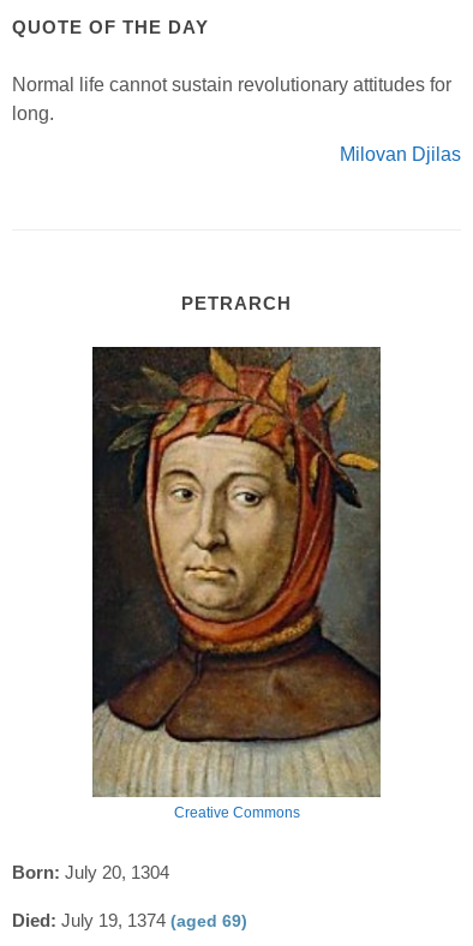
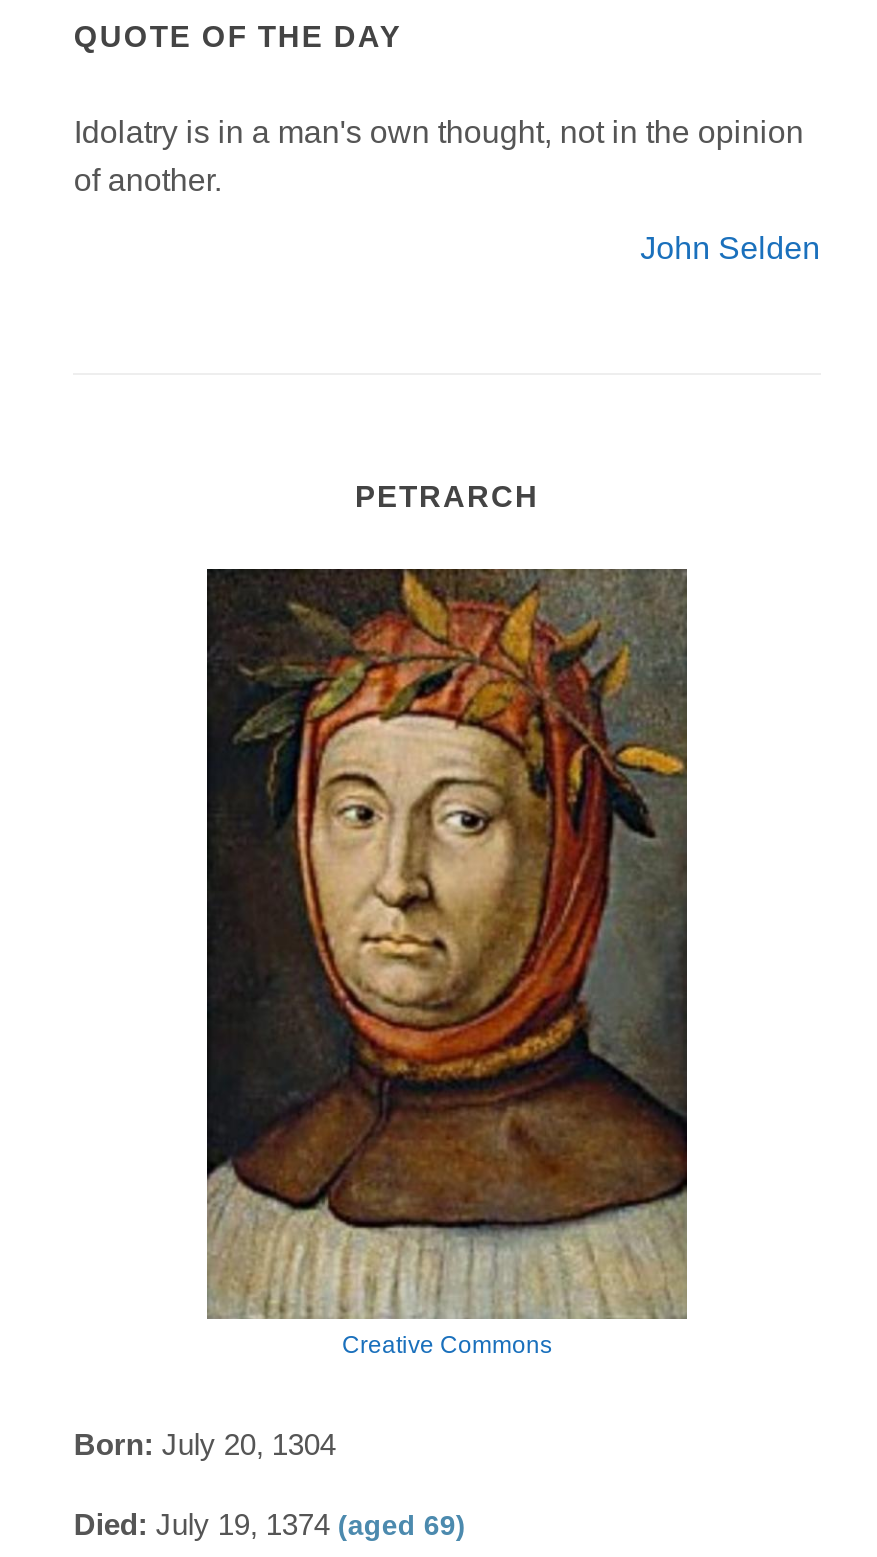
[12,74,452,124] Normal life cannot sustain revolutionary attitudes for | long. -> [74,115,804,197] Idolatry is in a man's own thought, not in the opinion | of another.
[339,144,461,164] Milovan Djilas -> [640,231,820,265] John Selden

